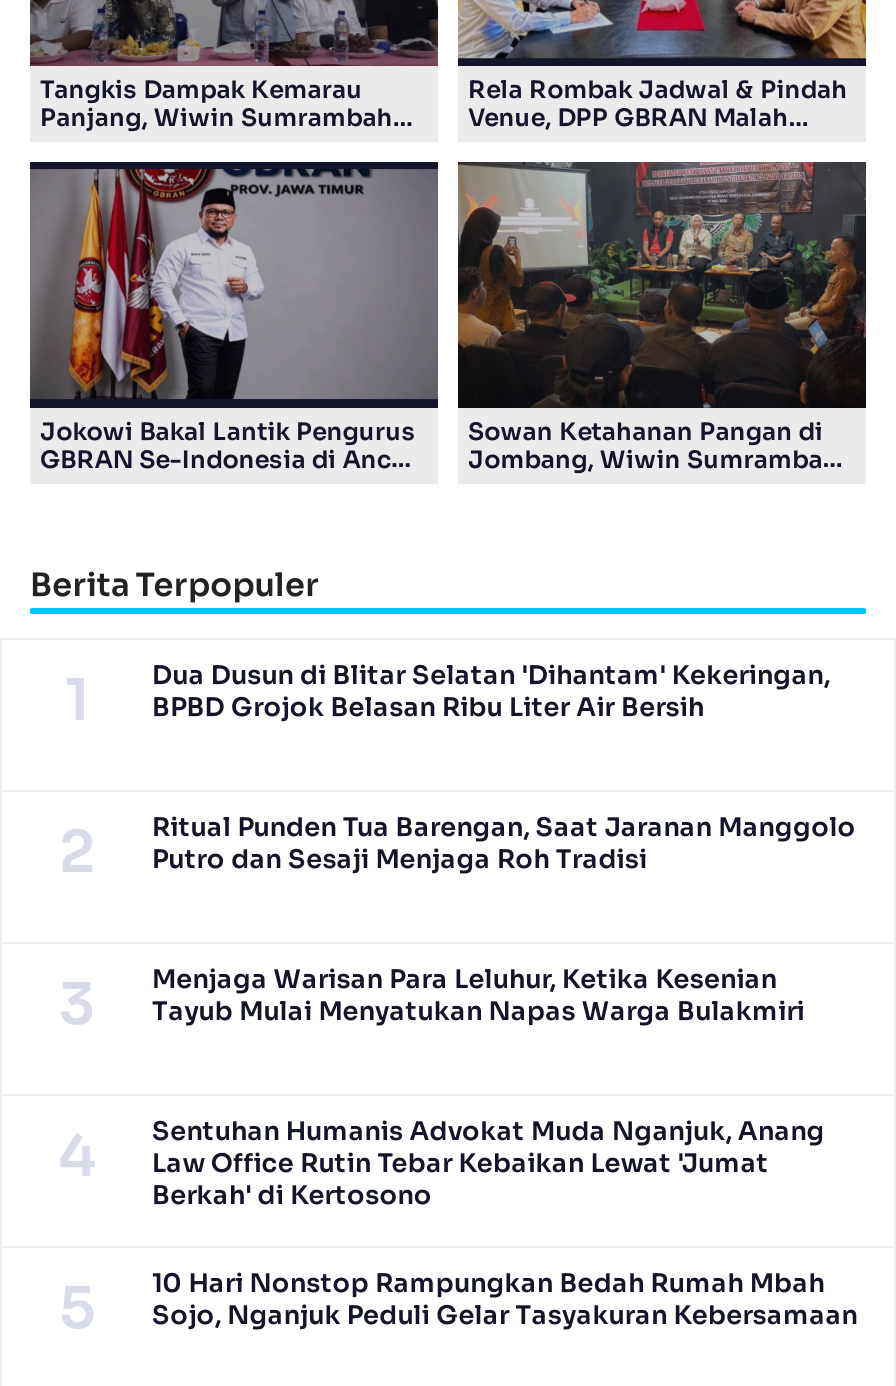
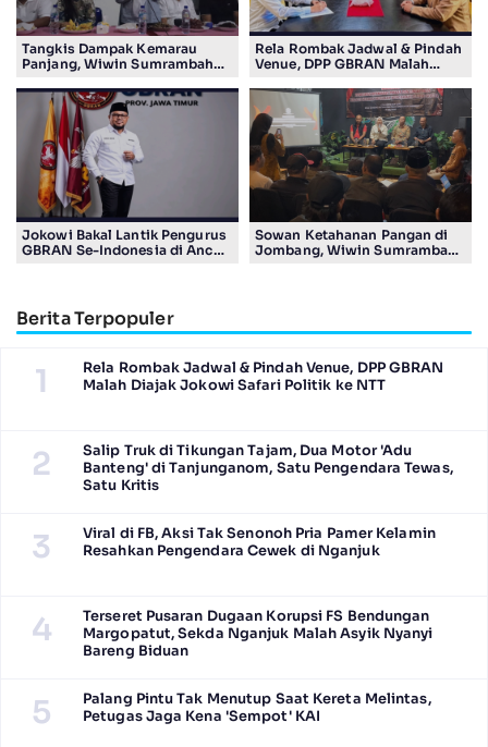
[152,661,830,725] Dua Dusun di Blitar Selatan 'Dihantam' Kekeringan, | BPBD Grojok Belasan Ribu Liter Air Bersih -> [83,360,444,395] Rela Rombak Jadwal & Pindah Venue, DPP GBRAN | Malah Diajak Jokowi Safari Politik ke NTT
[152,813,856,877] Ritual Punden Tua Barengan, Saat Jaranan Manggolo | Putro dan Sesaji Menjaga Roh Tradisi -> [83,442,453,495] Salip Truk di Tikungan Tajam, Dua Motor 'Adu | Banteng' di Tanjunganom, Satu Pengendara Tewas, | Satu Kritis
[152,965,805,1029] Menjaga Warisan Para Leluhur, Ketika Kesenian | Tayub Mulai Menyatukan Napas Warga Bulakmiri -> [83,525,435,560] Viral di FB, Aksi Tak Senonoh Pria Pamer Kelamin | Resahkan Pengendara Cewek di Nganjuk
[152,1117,825,1213] Sentuhan Humanis Advokat Muda Nganjuk, Anang | Law Office Rutin Tebar Kebaikan Lewat 'Jumat | Berkah' di Kertosono -> [83,608,433,660] Terseret Pusaran Dugaan Korupsi FS Bendungan | Margopatut, Sekda Nganjuk Malah Asyik Nyanyi | Bareng Biduan
[152,1269,858,1333] 10 Hari Nonstop Rampungkan Bedah Rumah Mbah | Sojo, Nganjuk Peduli Gelar Tasyakuran Kebersamaan -> [83,691,431,726] Palang Pintu Tak Menutup Saat Kereta Melintas, | Petugas Jaga Kena 'Sempot' KAI

